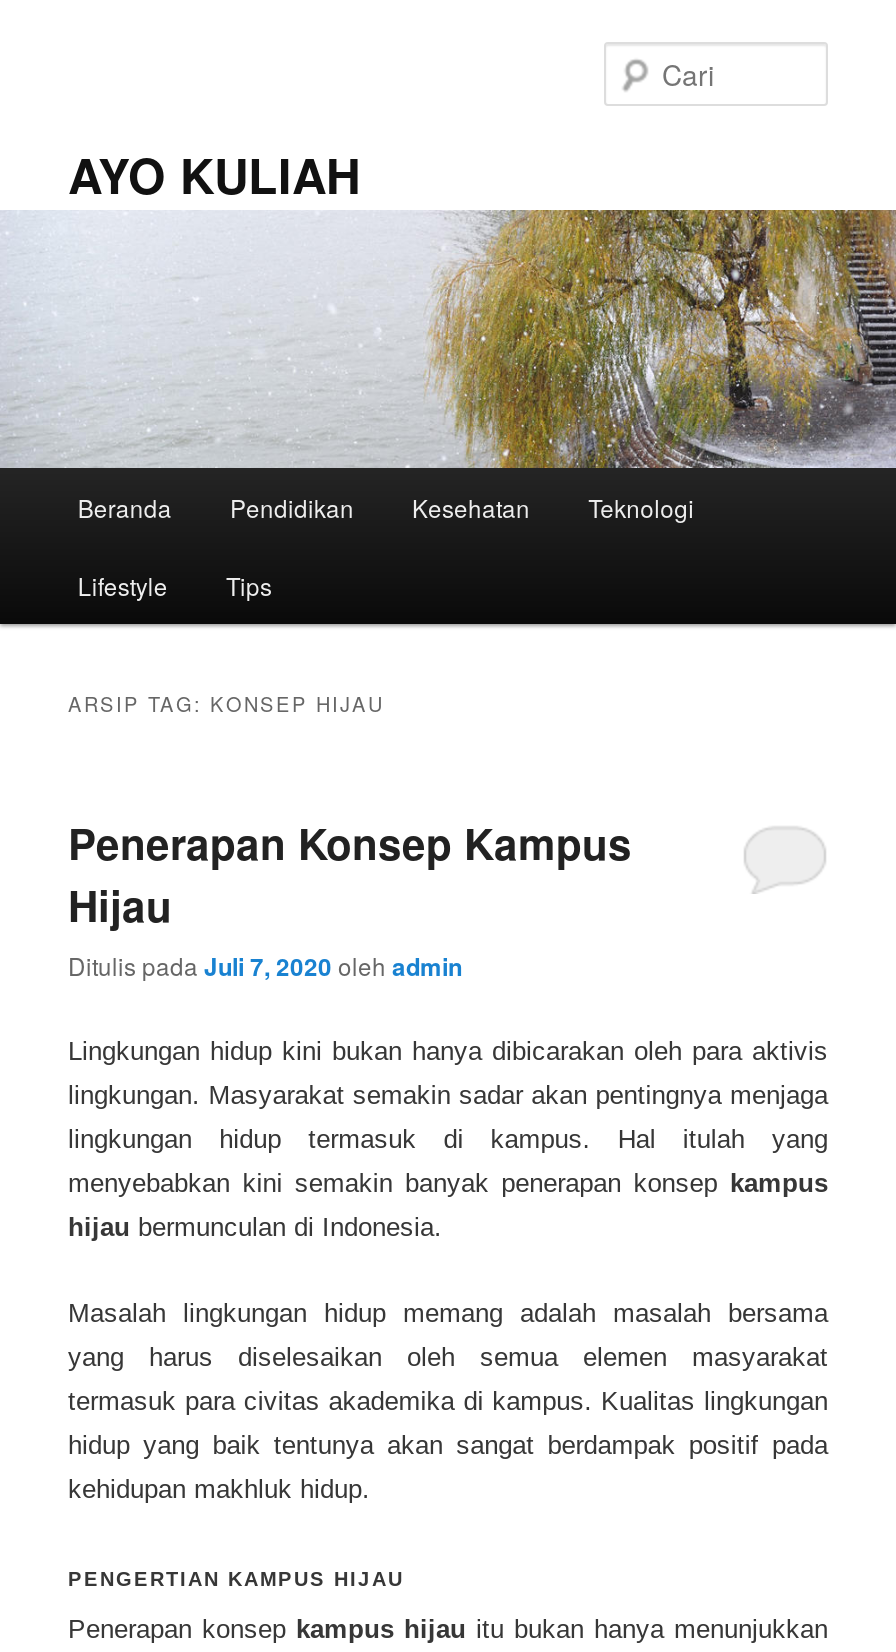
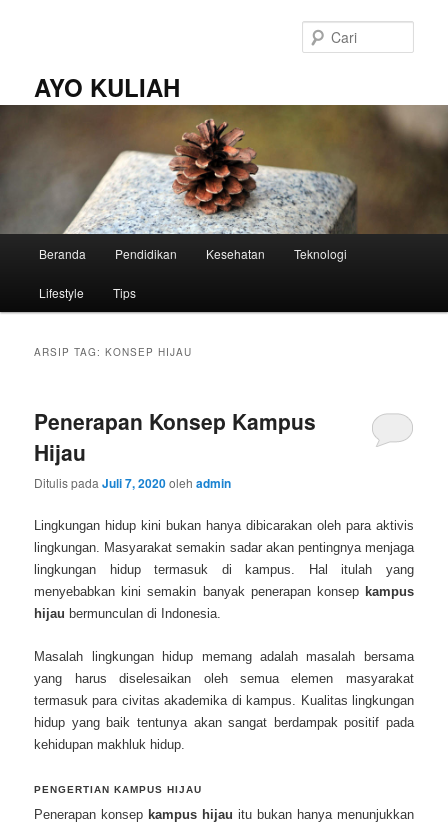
[6,210,890,470] [image] -> [3,104,445,235] [image]

